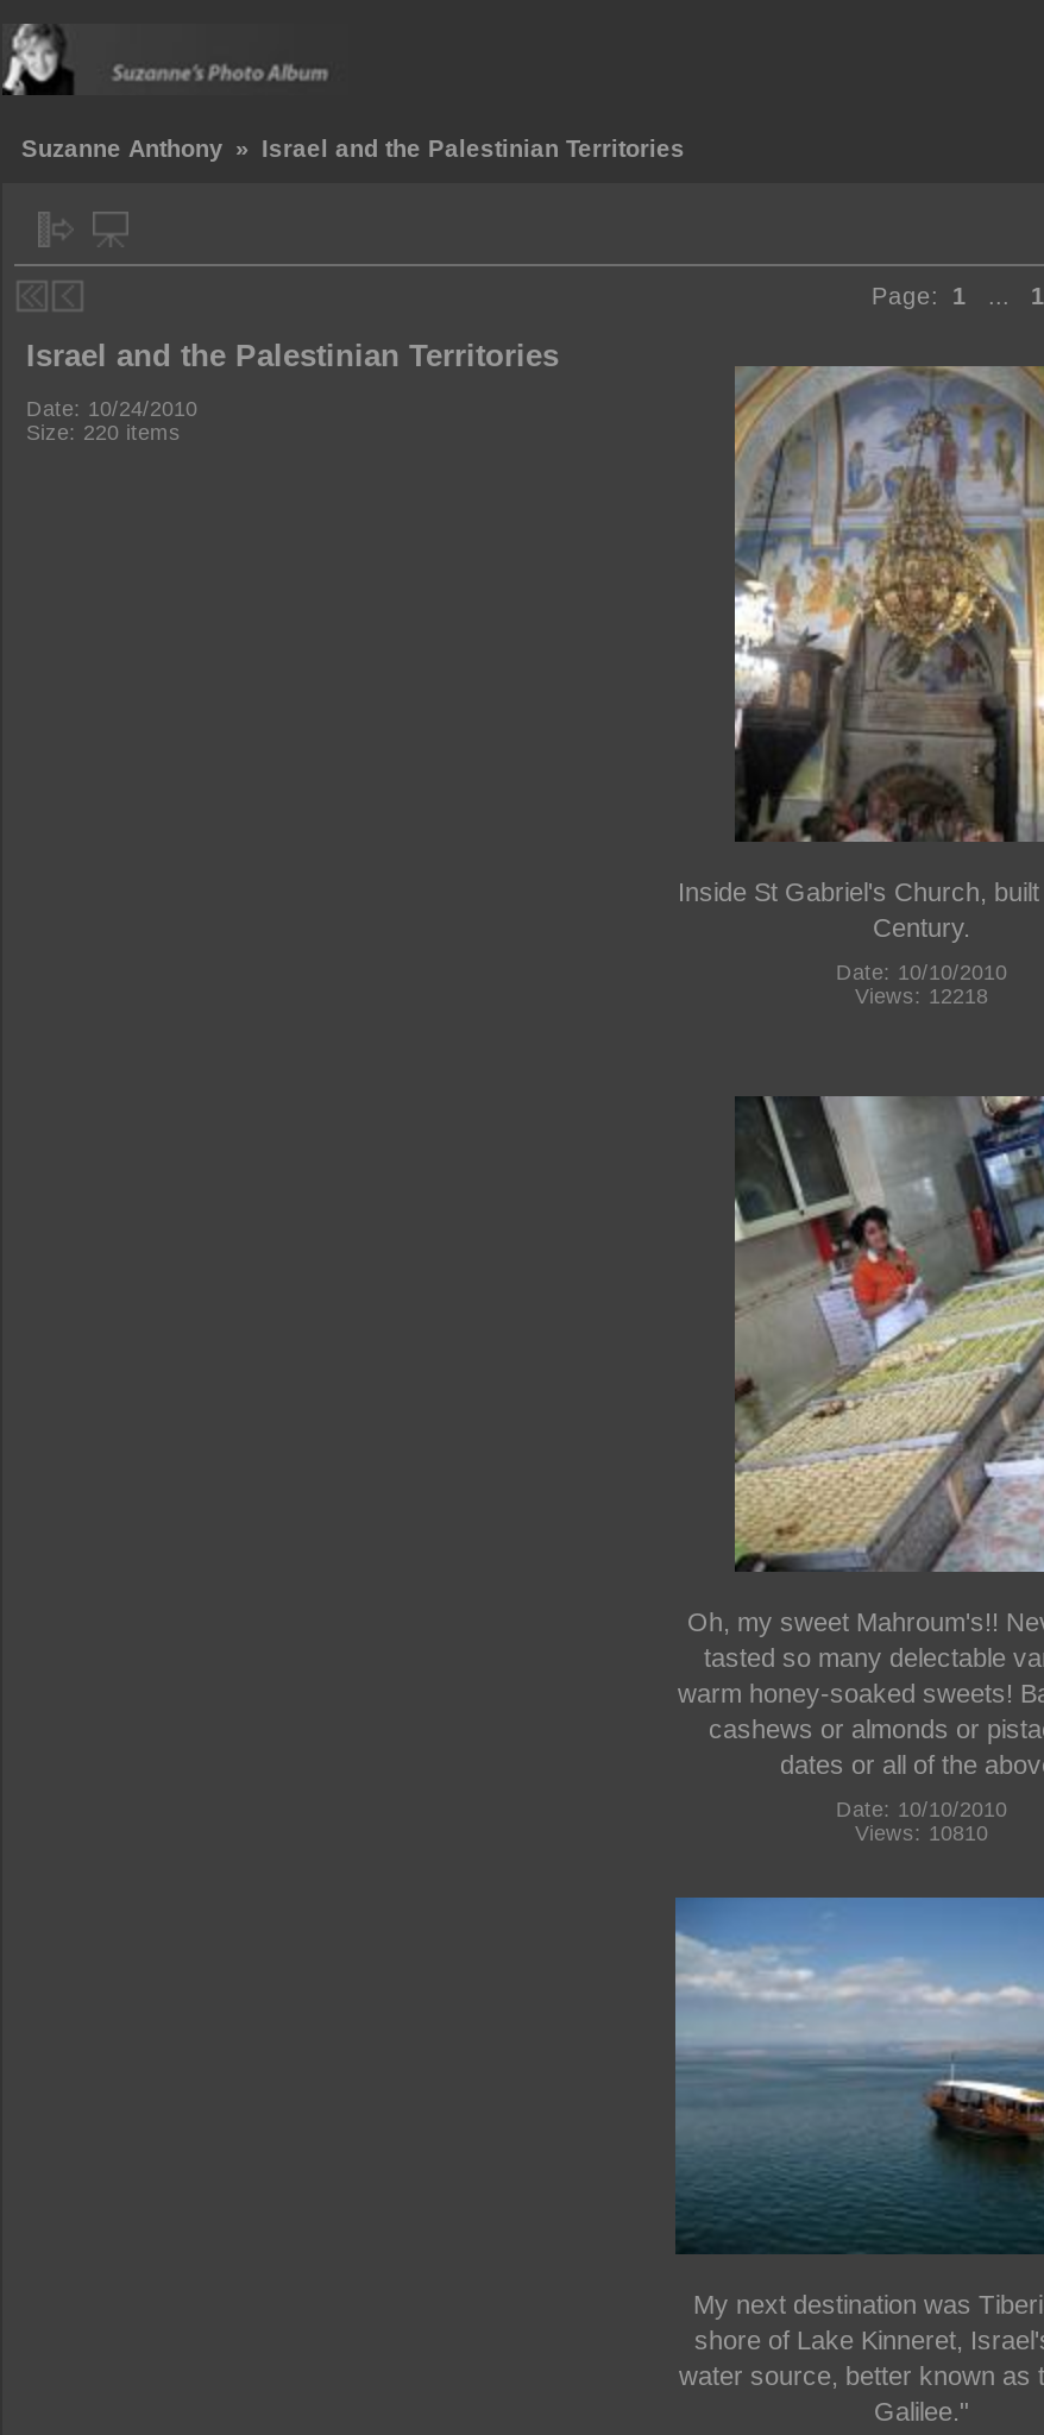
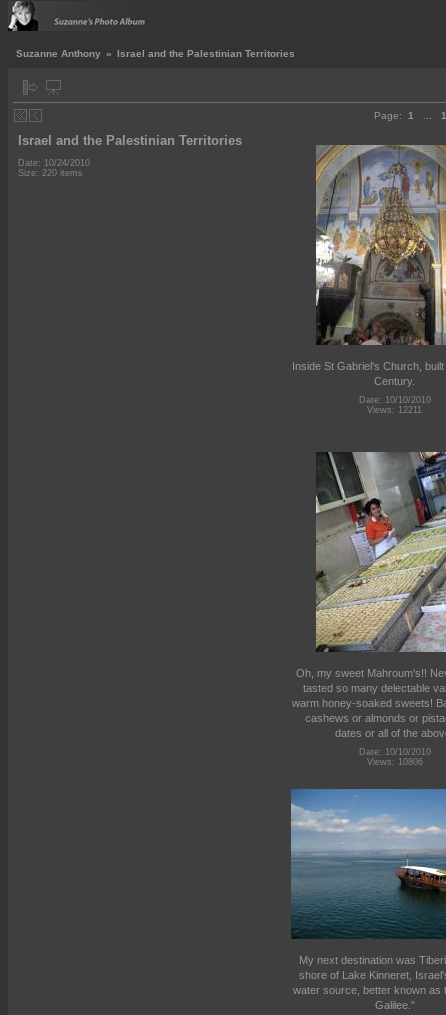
[855,985,988,1009] Views: 12218 -> [367,405,422,415] Views: 12211
[855,1822,988,1846] Views: 10810 -> [366,757,422,767] Views: 10806

